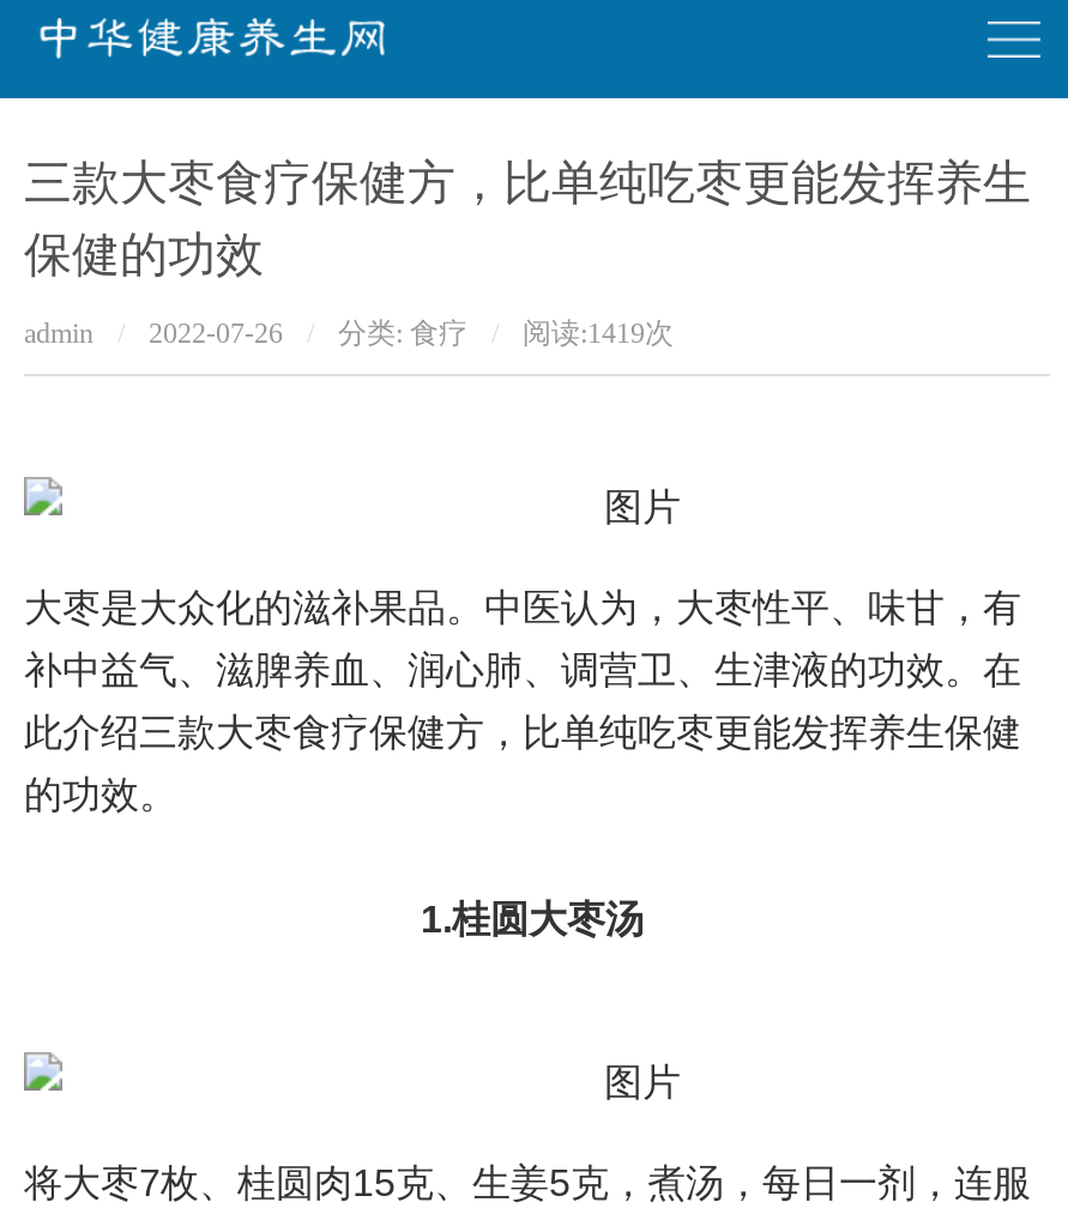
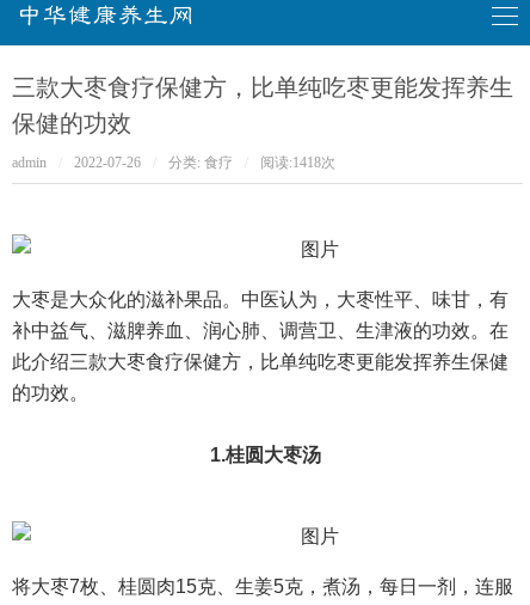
[523,316,674,350] 阅读:1419次 -> [260,154,335,171] 阅读:1418次

